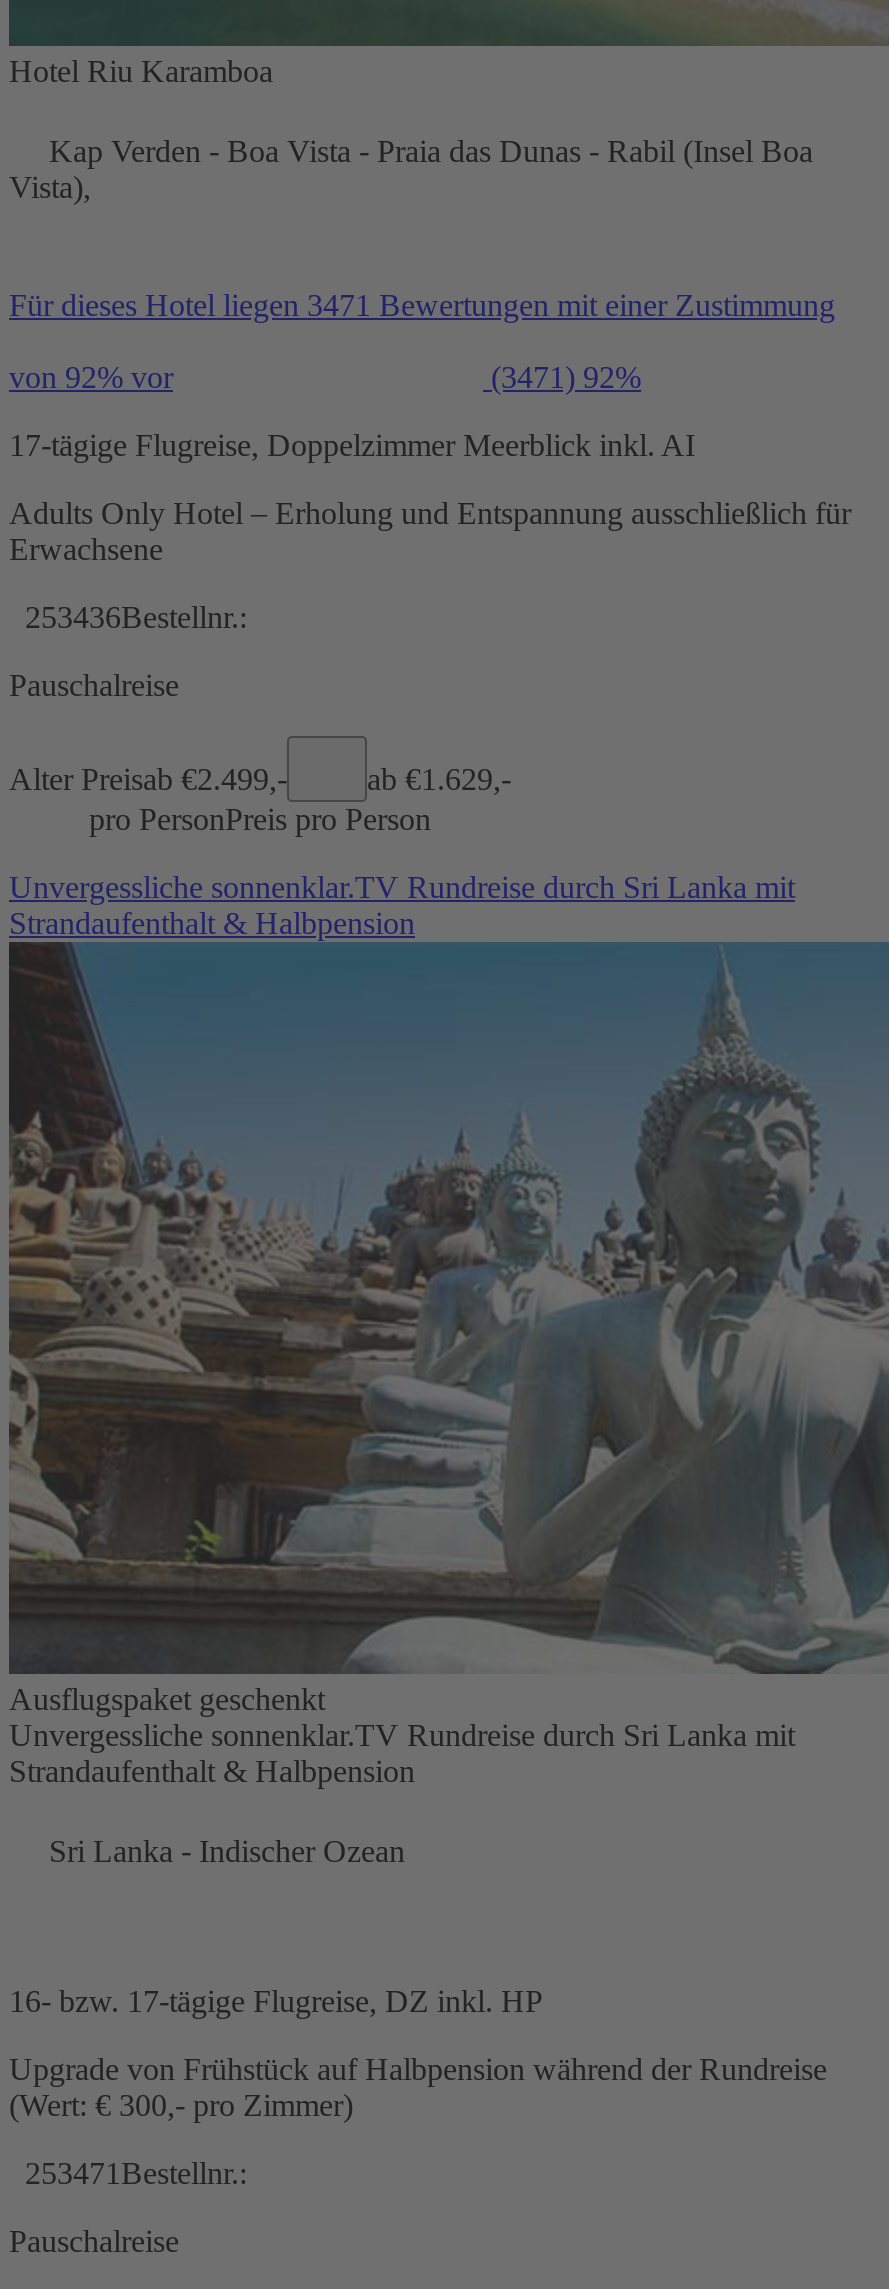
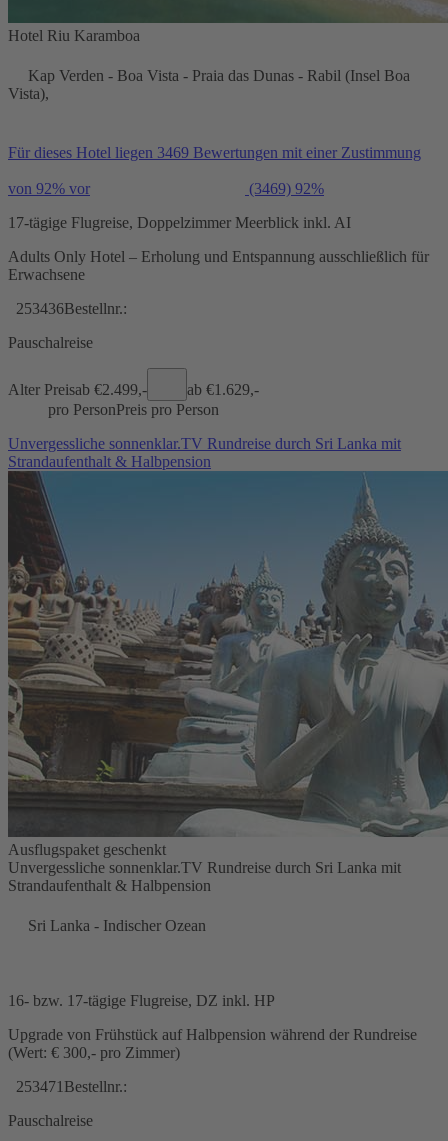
[9,287,835,321] Für dieses Hotel liegen 3471 Bewertungen mit einer Zustimmung -> [8,143,421,160] Für dieses Hotel liegen 3469 Bewertungen mit einer Zustimmung
[483,359,641,393] (3471) 92% -> [245,179,324,196] (3469) 92%

